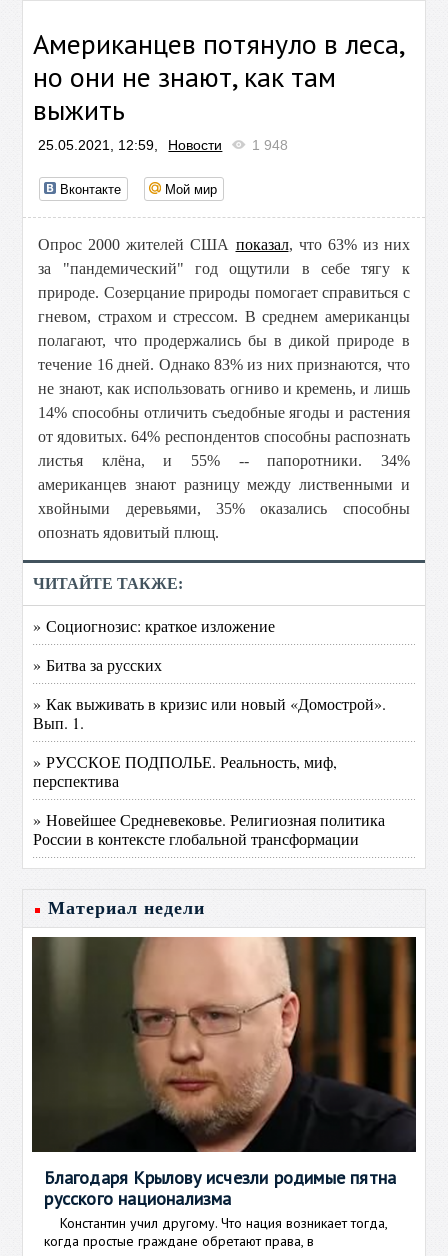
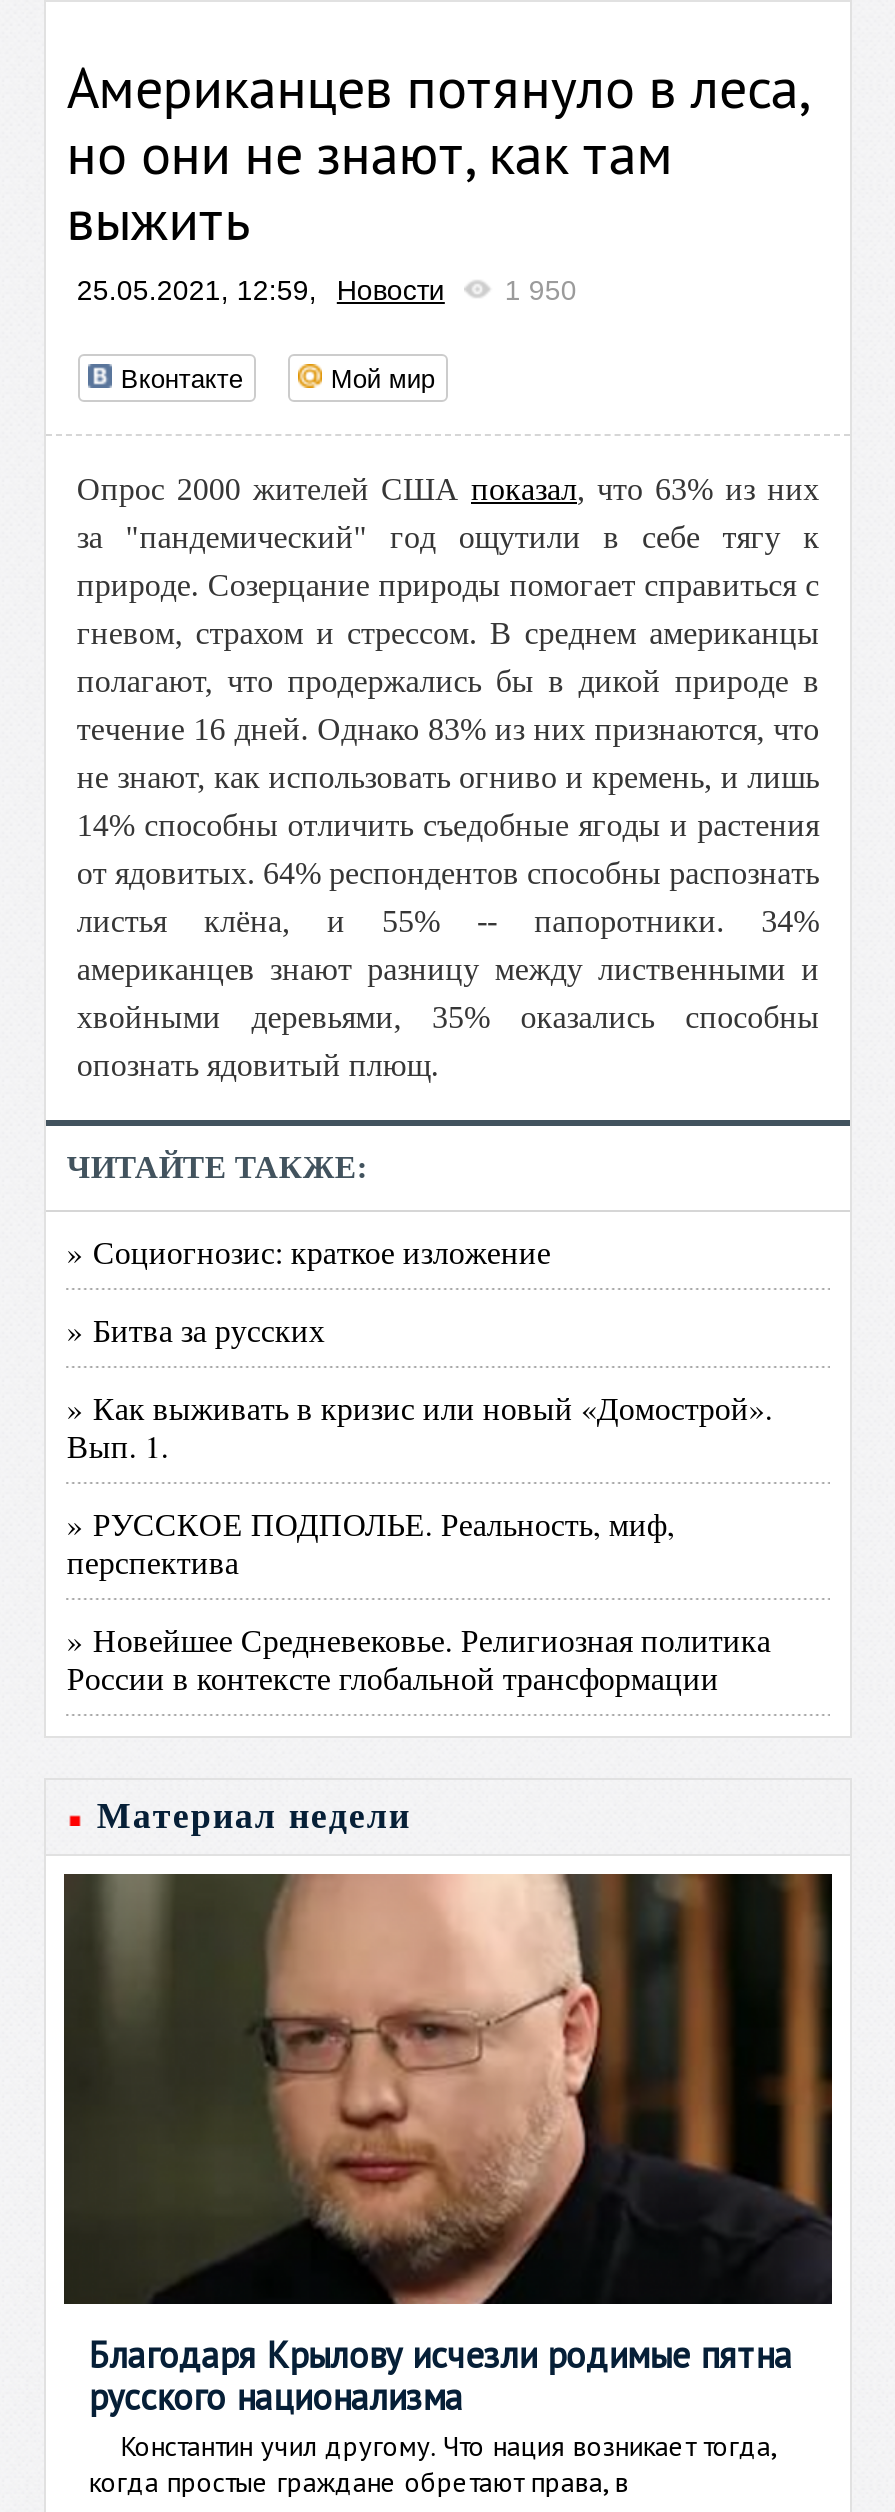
[38,137,288,153] 25.05.2021, 12:59, Новости 1 948 -> [77,274,577,306] 25.05.2021, 12:59, Новости 1 950

